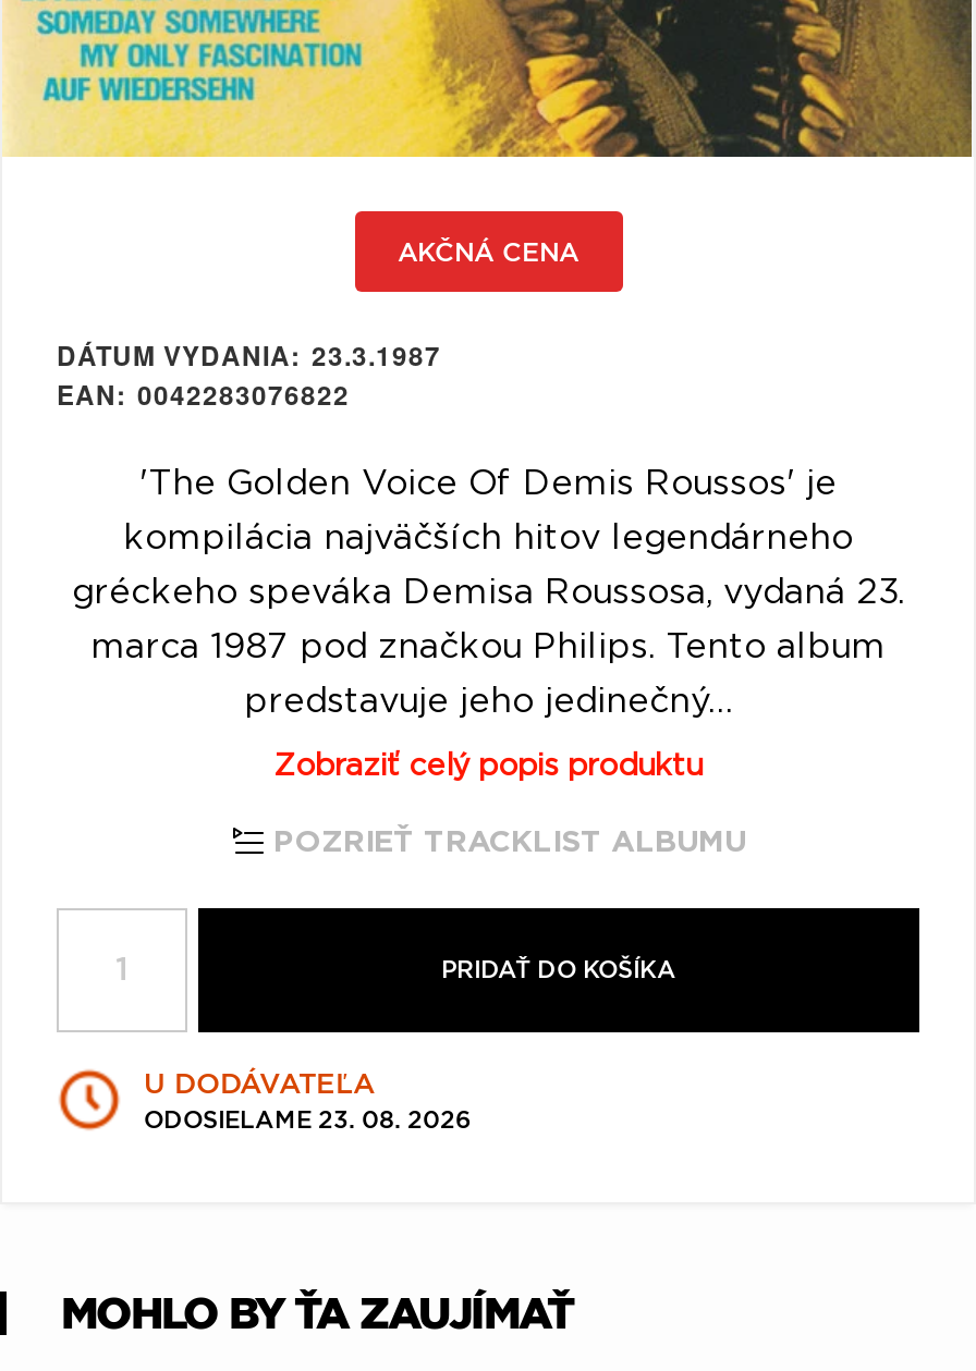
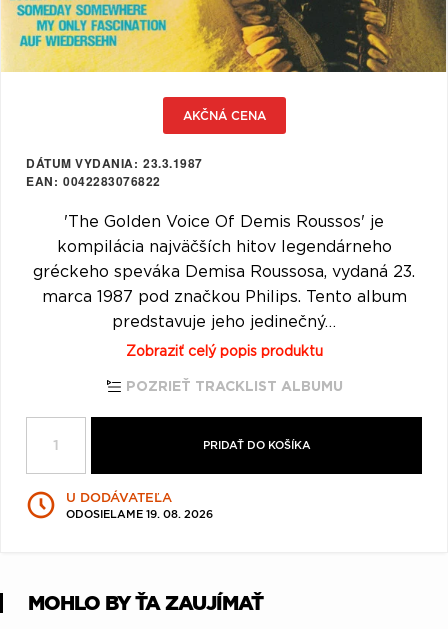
[144,1105,471,1135] ODOSIELAME 23. 08. 2026 -> [66,507,213,521] ODOSIELAME 19. 08. 2026

